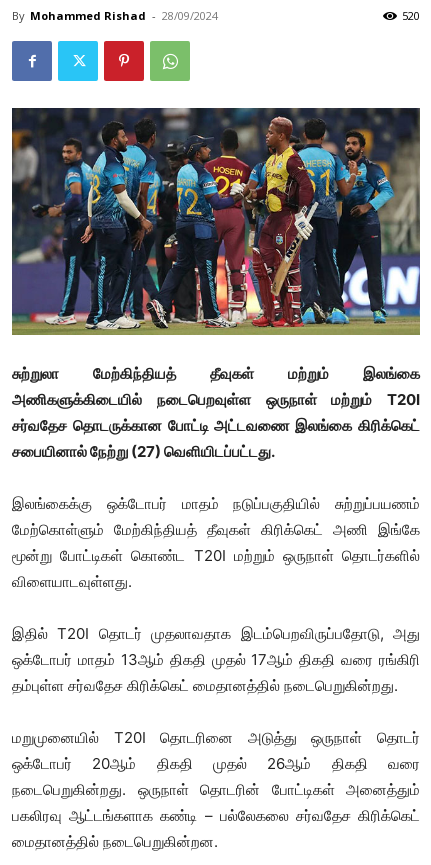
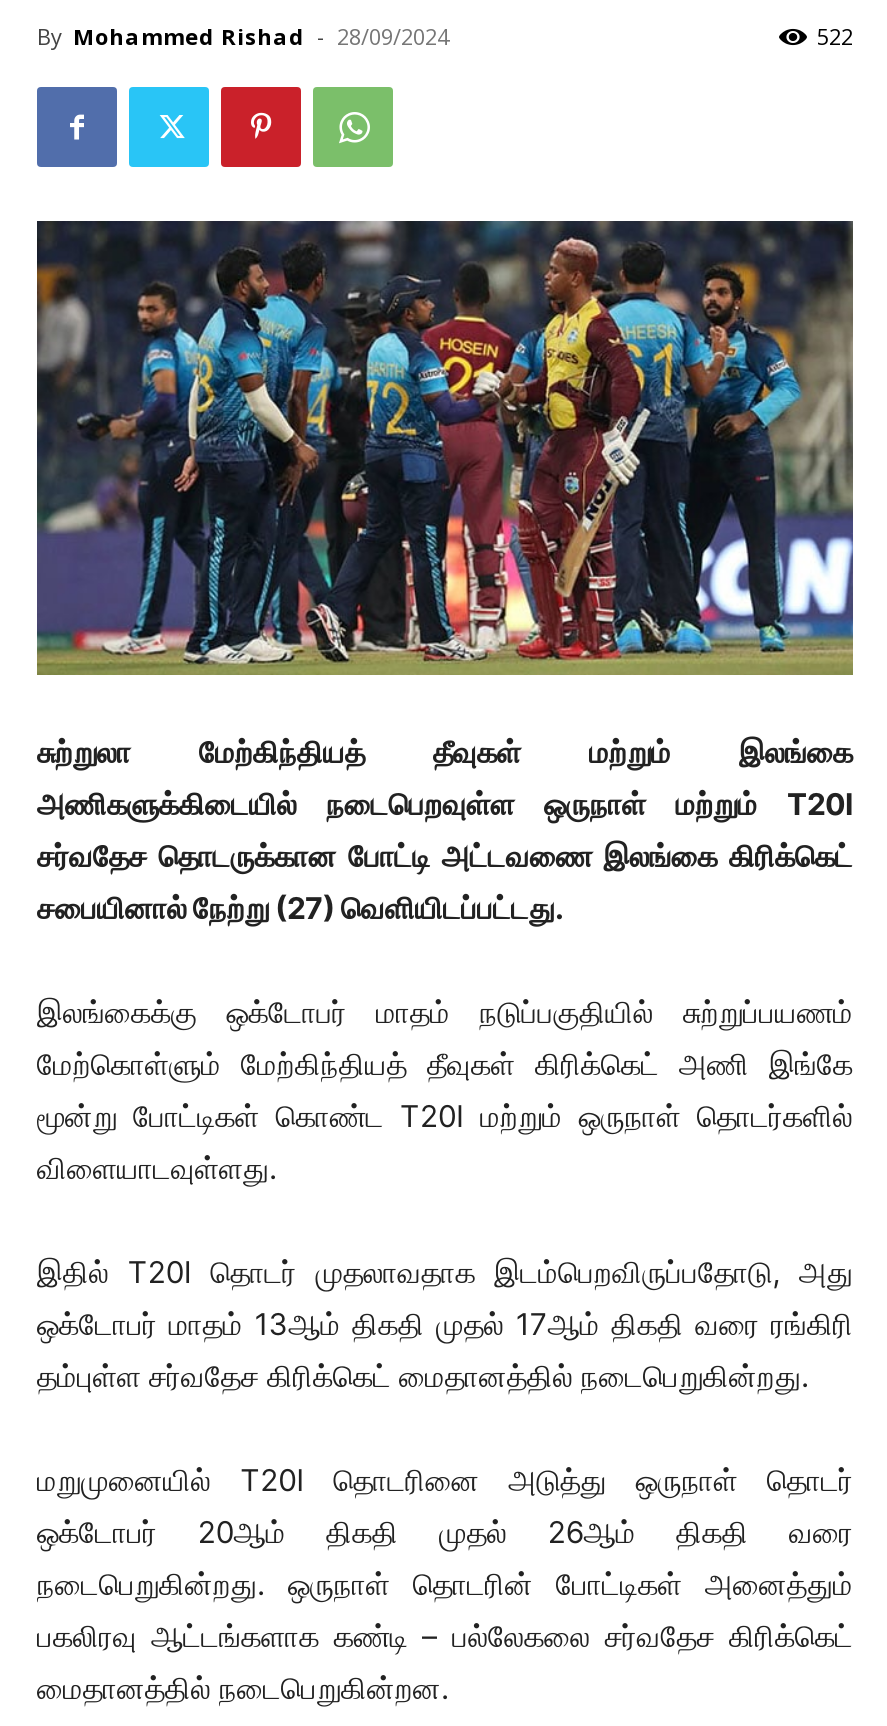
[402,8,420,23] 520 -> [817,21,853,51] 522

